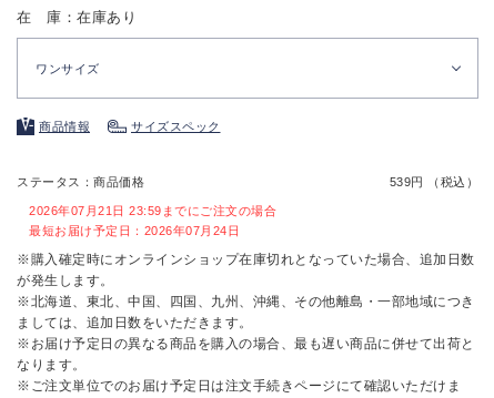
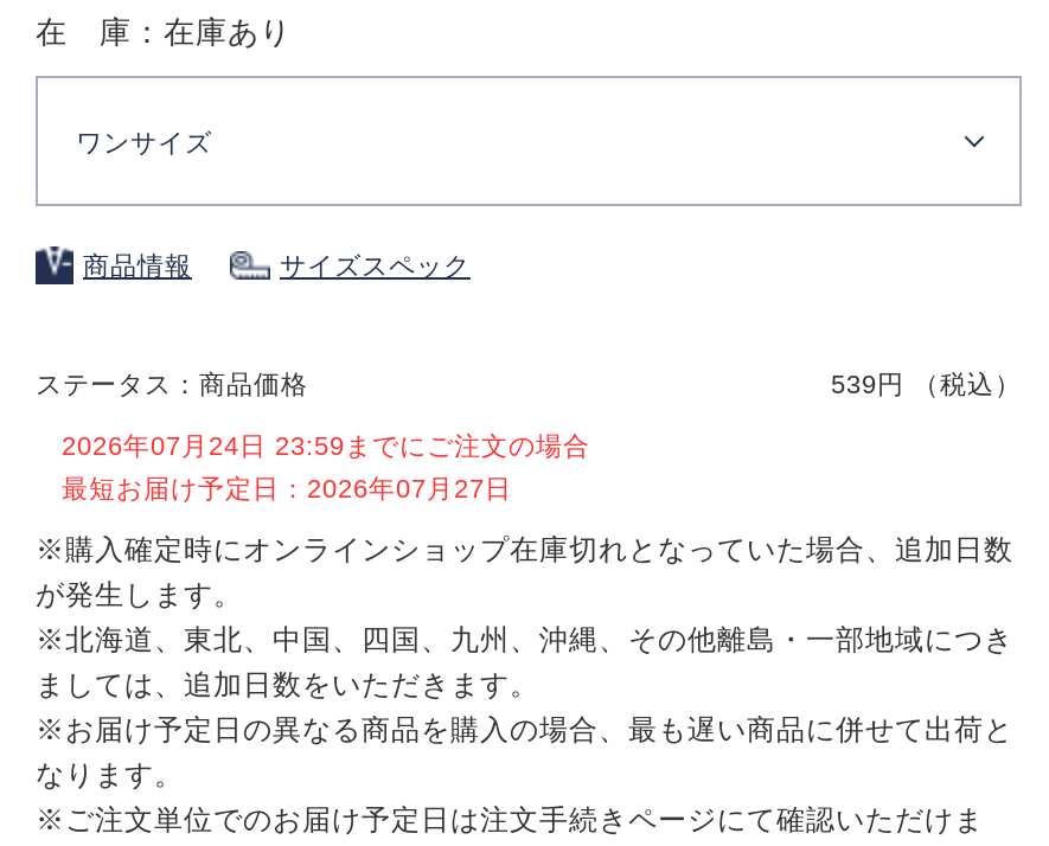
[29,204,276,218] 2026年07月21日 23:59までにご注文の場合 -> [62,432,590,460] 2026年07月24日 23:59までにご注文の場合
[29,224,240,238] 最短お届け予定日：2026年07月24日 -> [62,475,512,503] 最短お届け予定日：2026年07月27日

